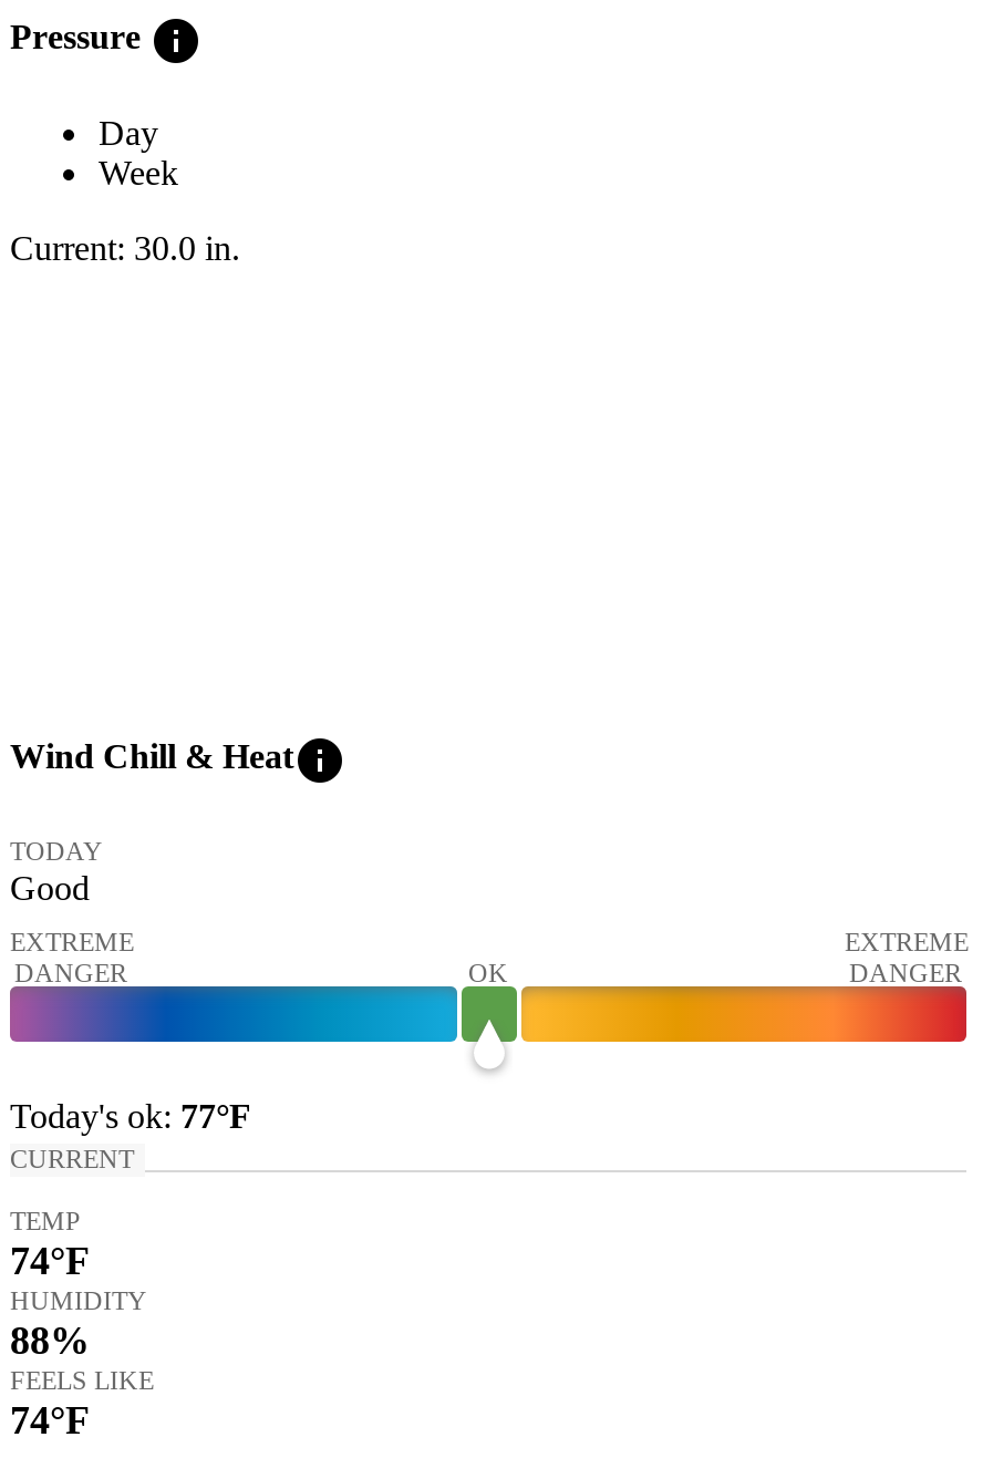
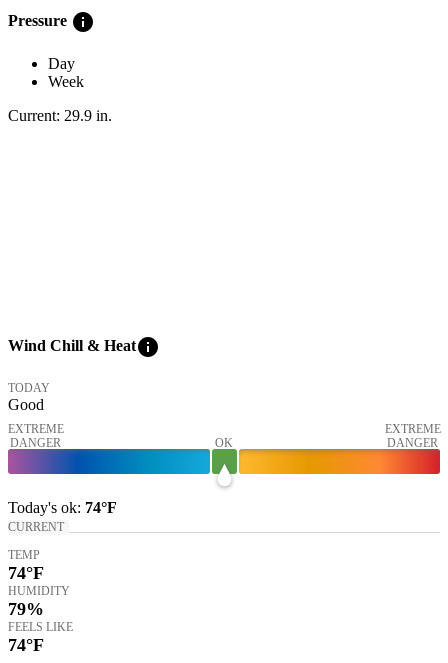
[10,230,240,267] Current: 30.0 in. -> [8,107,112,124] Current: 29.9 in.
[10,1096,251,1134] Today's ok: 77°F -> [8,498,117,515] Today's ok: 74°F
[10,1317,90,1362] 88% -> [8,598,44,618] 79%

